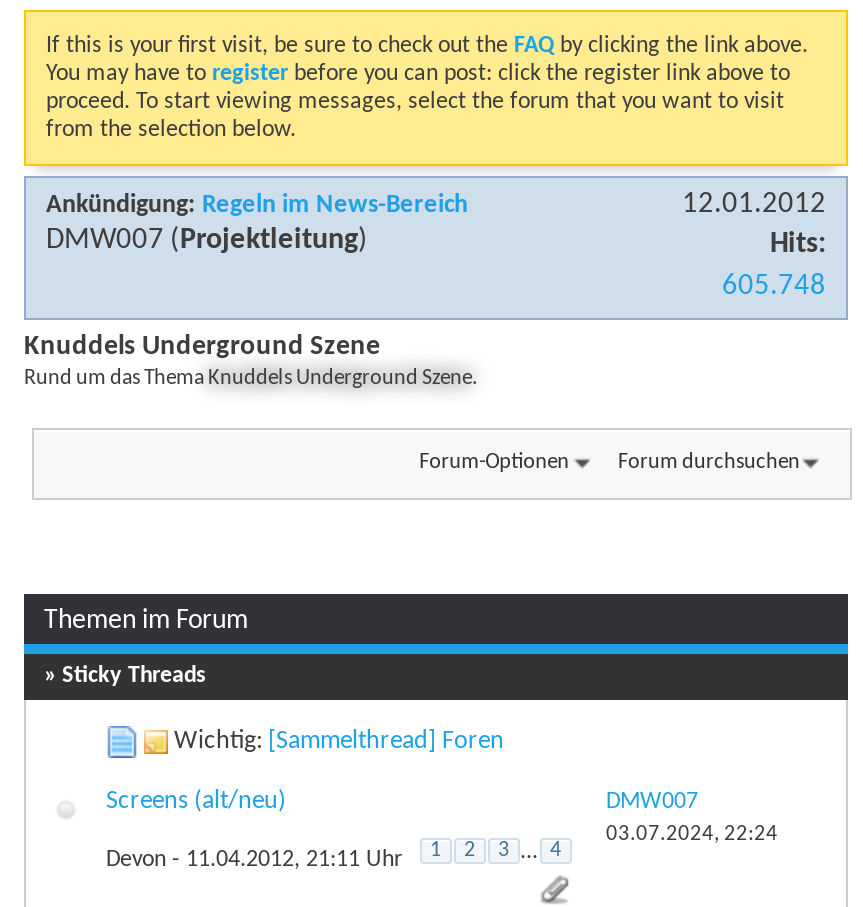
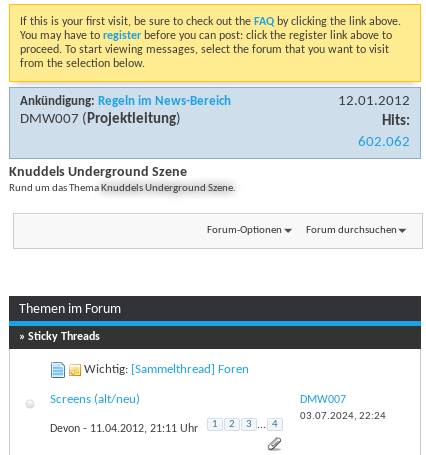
[722,272,826,302] 605.748 -> [358,135,410,150] 602.062

